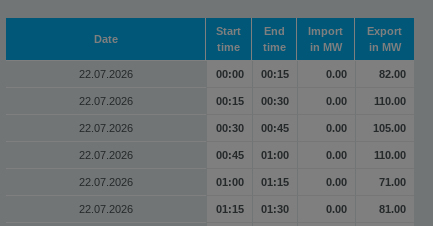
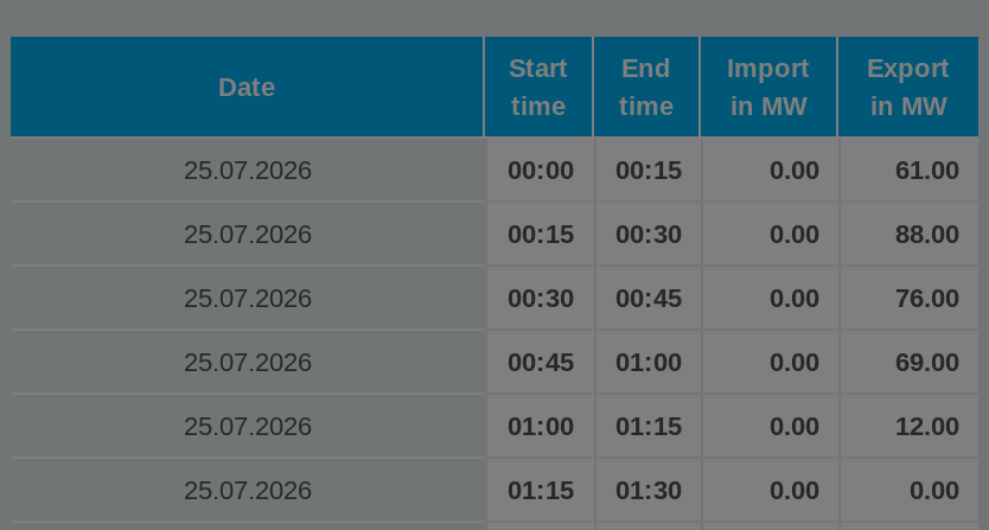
[79,68,133,80] 22.07.2026 -> [184,155,312,184] 25.07.2026
[379,68,406,80] 82.00 -> [895,155,959,184] 61.00
[79,95,133,107] 22.07.2026 -> [184,219,312,248] 25.07.2026
[374,95,406,107] 110.00 -> [895,219,959,248] 88.00
[79,122,133,134] 22.07.2026 -> [184,283,312,312] 25.07.2026
[373,122,406,134] 105.00 -> [895,283,959,312] 76.00
[79,149,133,161] 22.07.2026 -> [184,347,312,376] 25.07.2026
[374,149,406,161] 110.00 -> [895,347,959,376] 69.00
[79,176,133,188] 22.07.2026 -> [184,411,312,440] 25.07.2026
[379,176,406,188] 71.00 -> [895,411,959,440] 12.00
[79,203,133,215] 22.07.2026 -> [184,475,312,504] 25.07.2026
[379,203,406,215] 81.00 -> [910,475,959,504] 0.00

